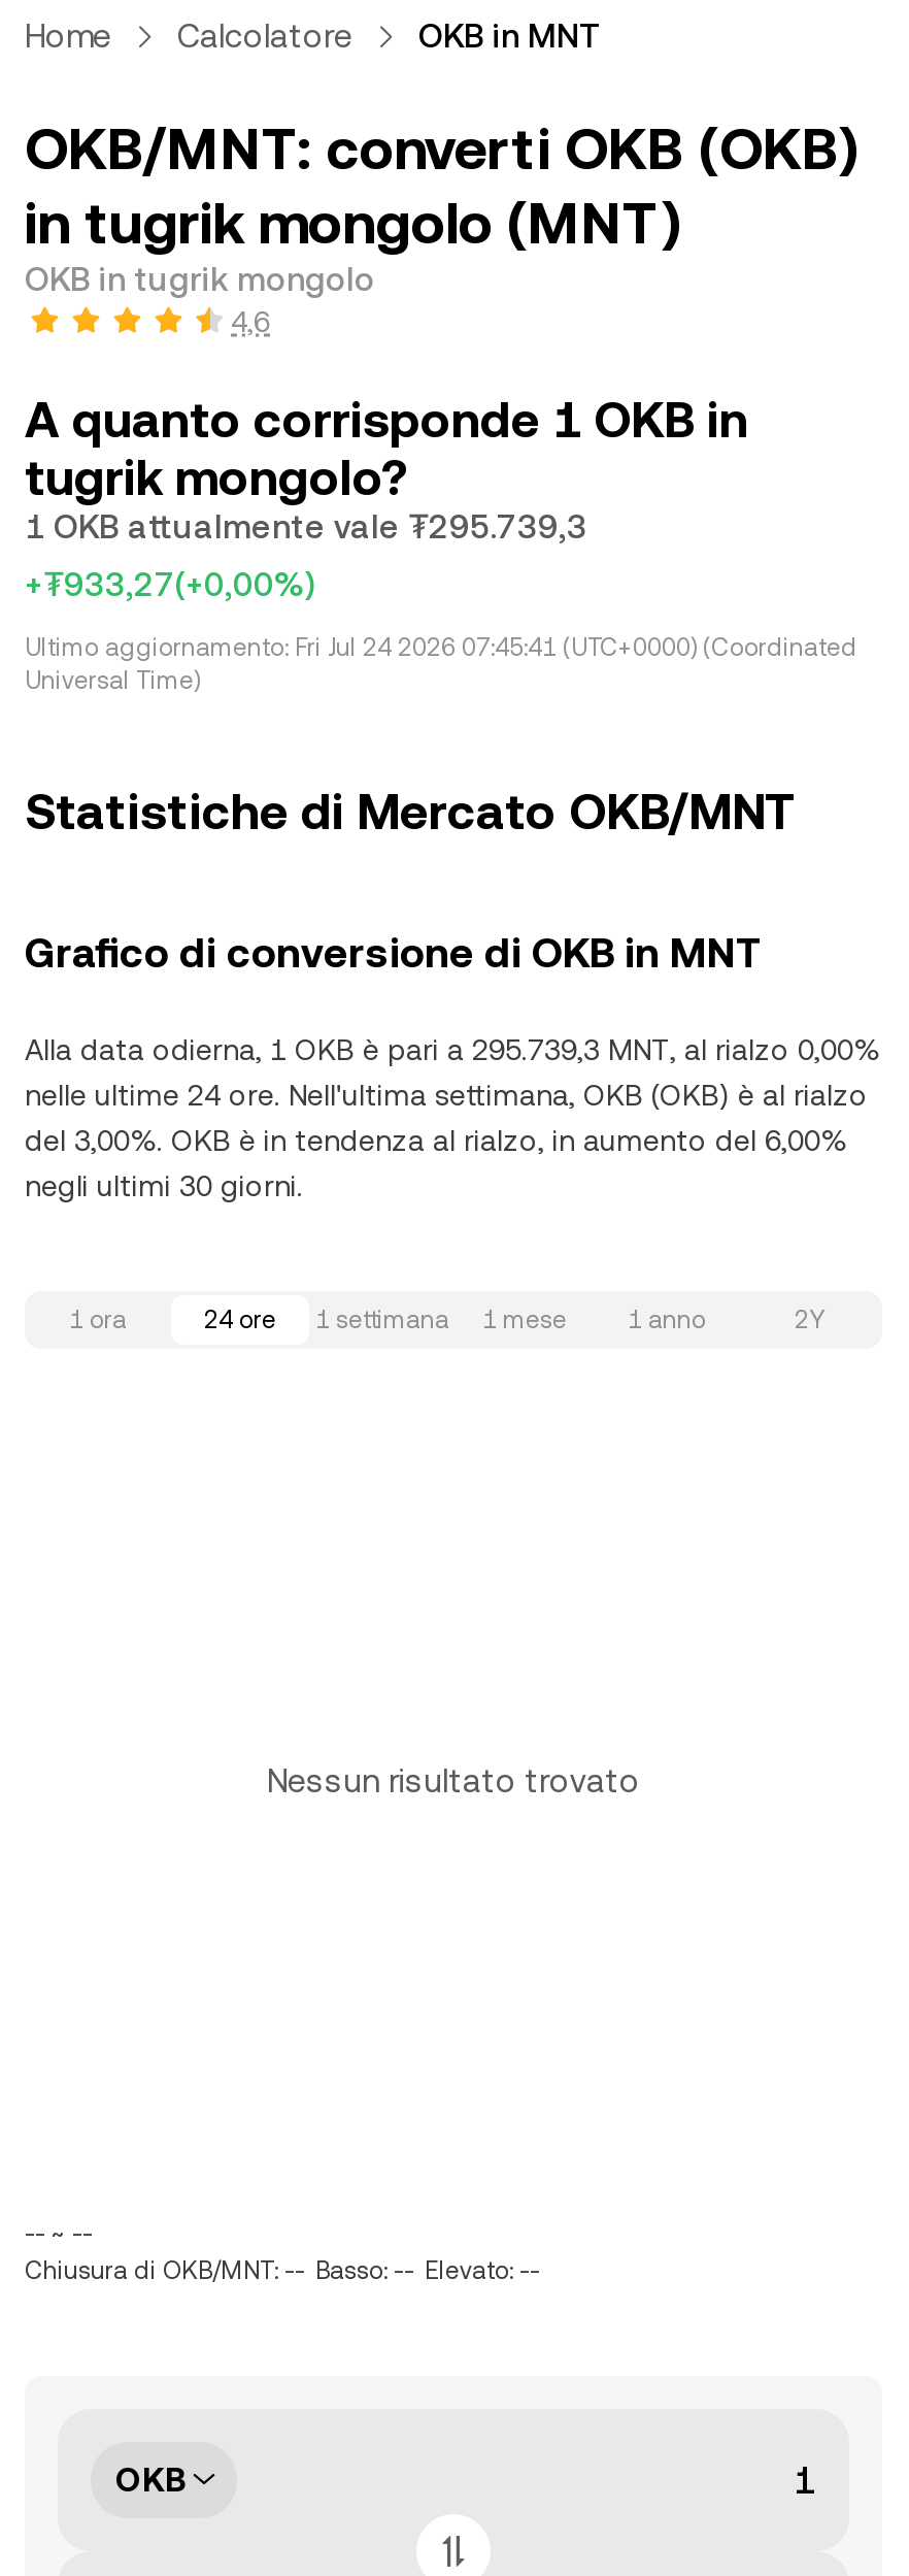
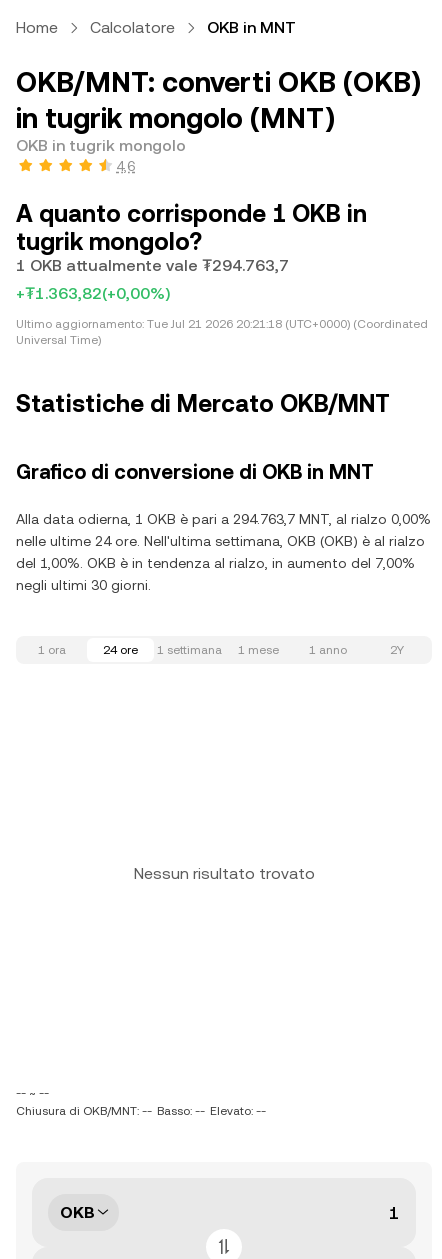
[25,507,587,547] 1 OKB attualmente vale ₮295.739,3 -> [16,256,289,275] 1 OKB attualmente vale ₮294.763,7
[25,565,315,604] +₮933,27(+0,00%) -> [16,284,170,303] +₮1.363,82(+0,00%)
[25,633,857,662] Ultimo aggiornamento: Fri Jul 24 2026 07:45:41 (UTC+0000) (Coordinated -> [16,317,428,331] Ultimo aggiornamento: Tue Jul 21 2026 20:21:18 (UTC+0000) (Coordinated
[25,1033,880,1066] Alla data odierna, 1 OKB è pari a 295.739,3 MNT, al rialzo 0,00% -> [16,511,431,527] Alla data odierna, 1 OKB è pari a 294.763,7 MNT, al rialzo 0,00%
[25,1124,847,1157] del 3,00%. OKB è in tendenza al rialzo, in aumento del 6,00% -> [16,555,415,571] del 1,00%. OKB è in tendenza al rialzo, in aumento del 7,00%

